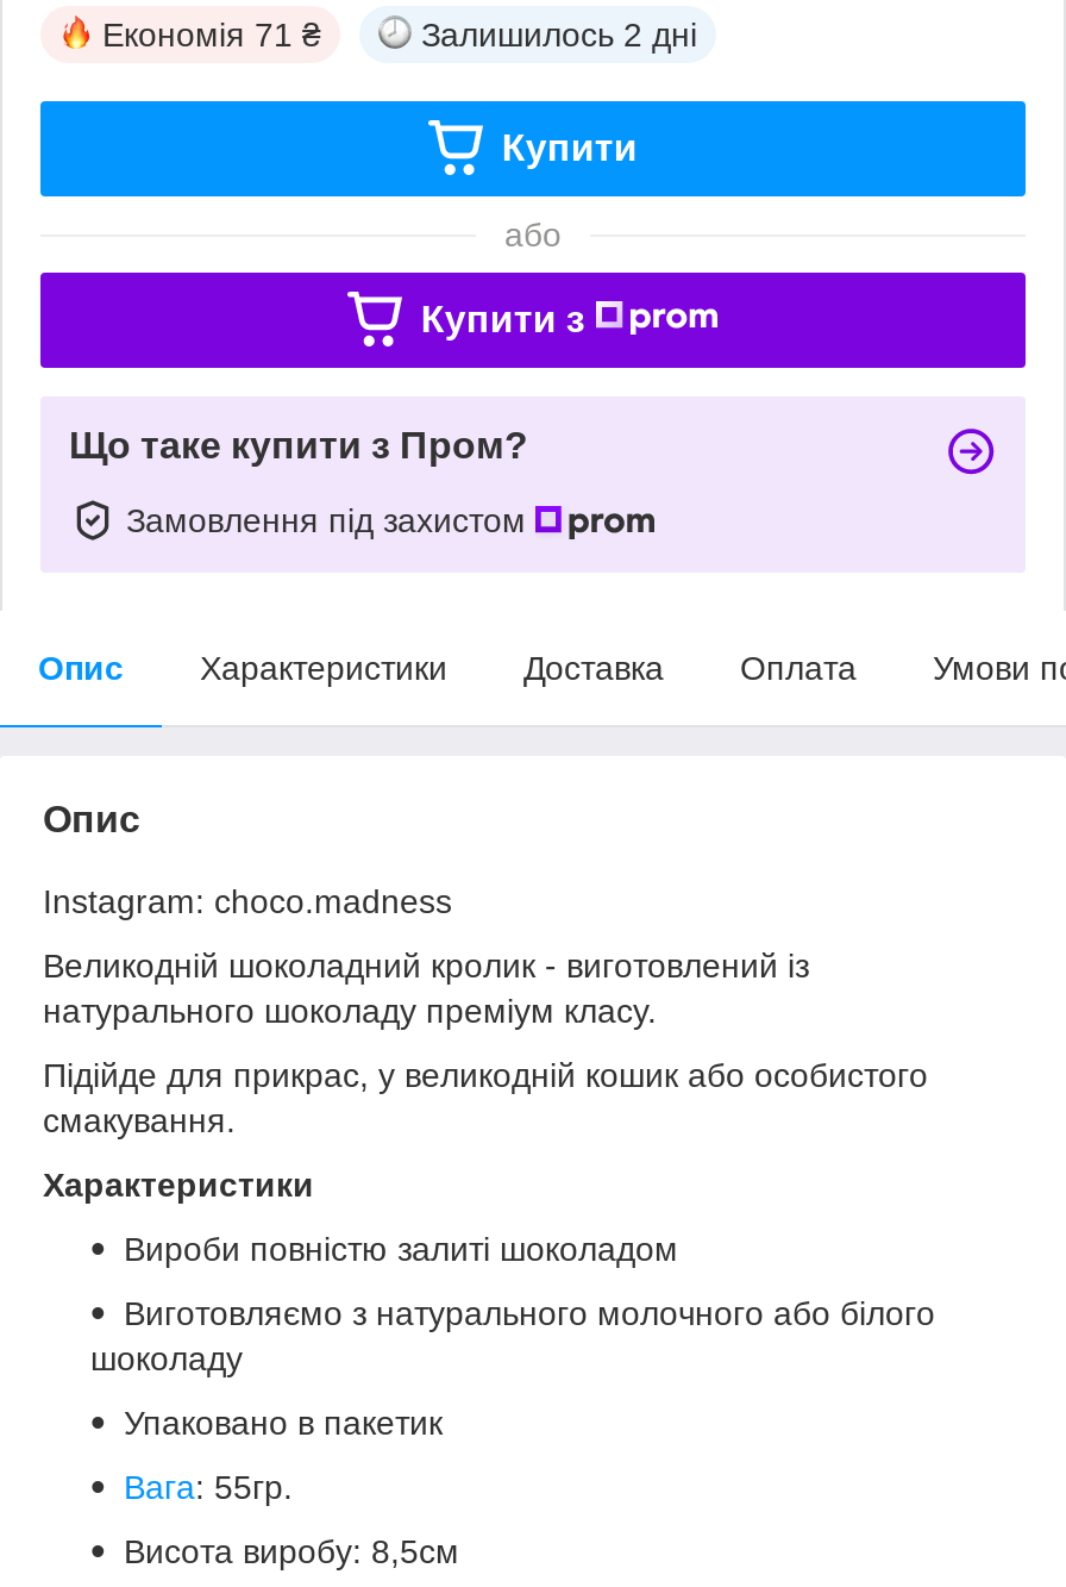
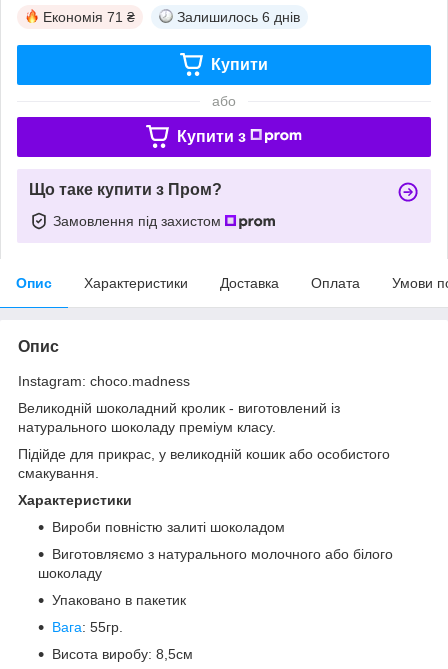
[421,15,697,53] Залишилось 2 дні -> [177,9,300,25] Залишилось 6 днів

